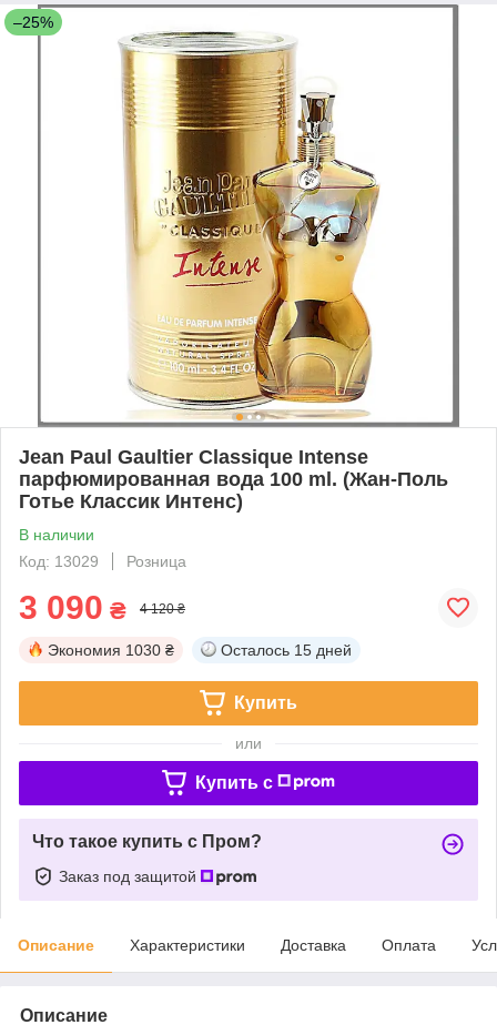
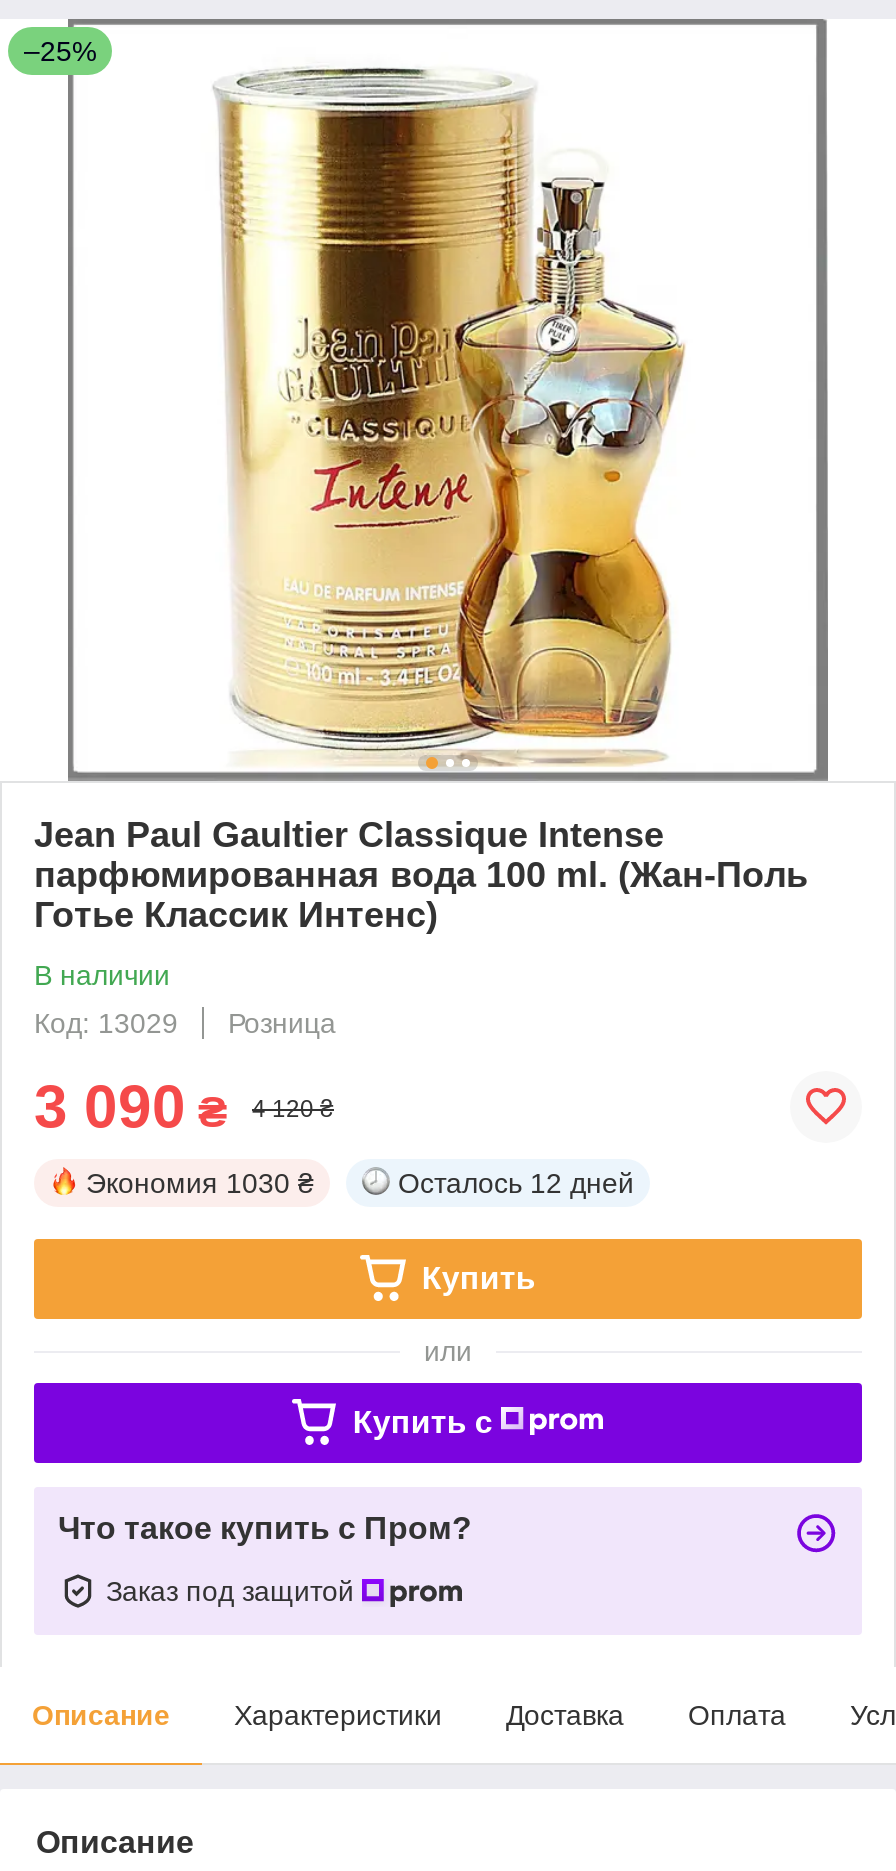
[221,641,352,659] Осталось 15 дней -> [398,1167,634,1199] Осталось 12 дней

